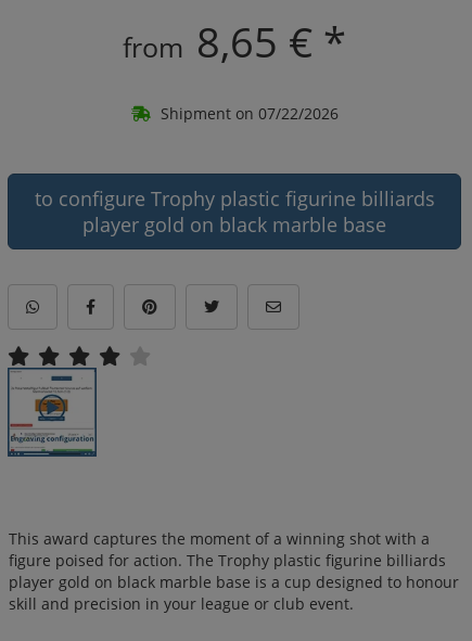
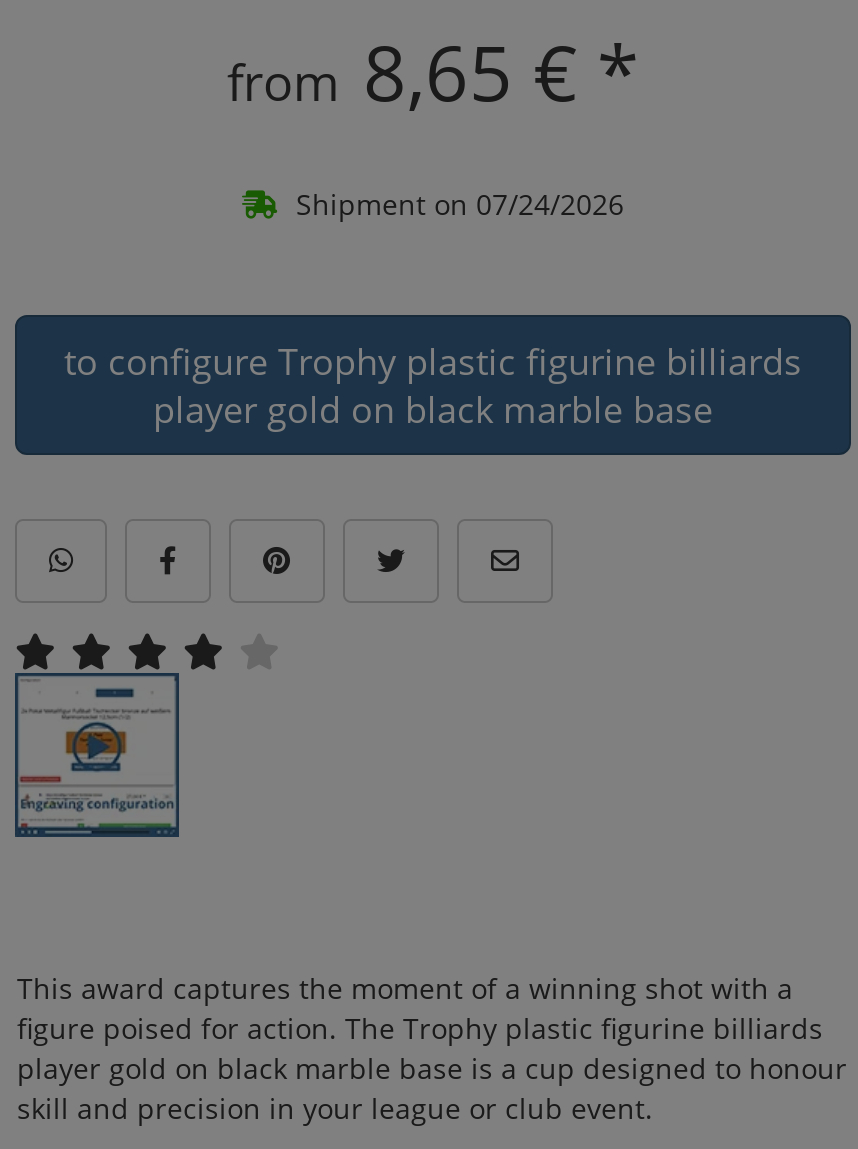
[156,102,338,123] Shipment on 07/22/2026 -> [288,184,624,222] Shipment on 07/24/2026

